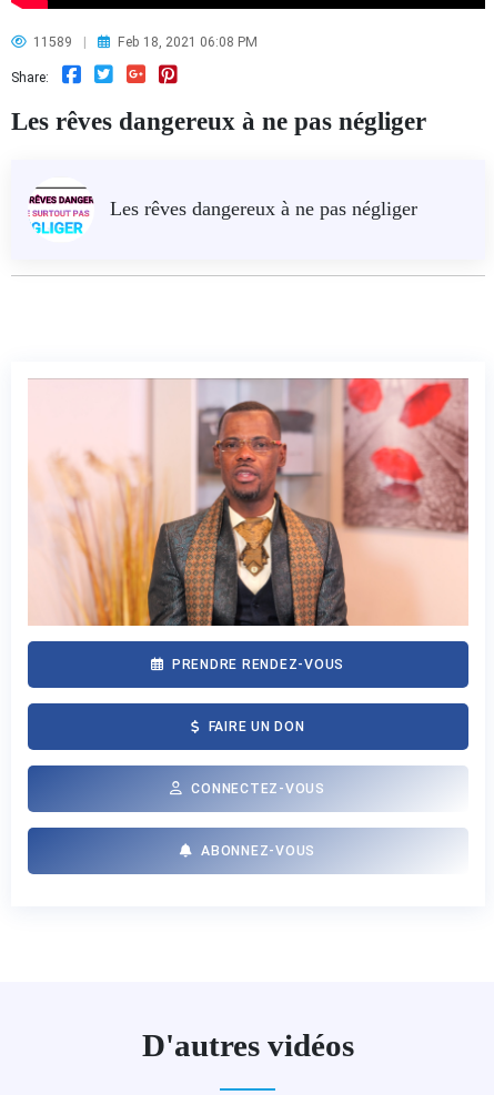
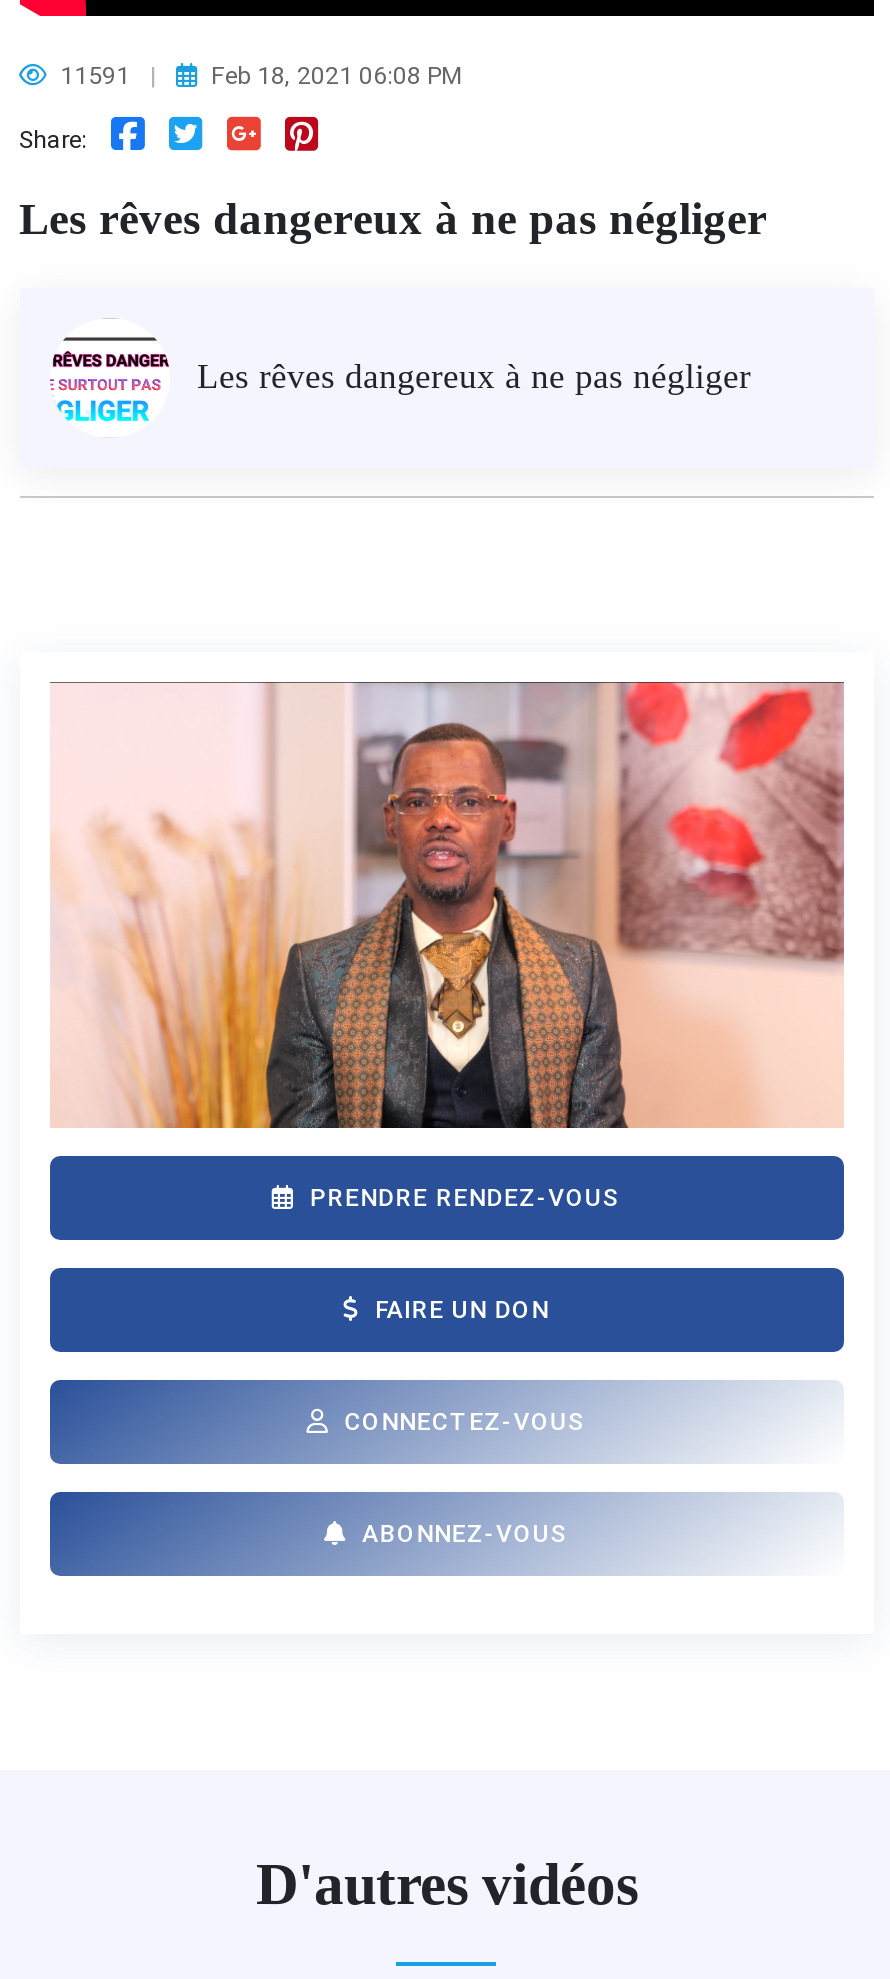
[33,34,72,50] 11589 -> [60,62,130,90] 11591

